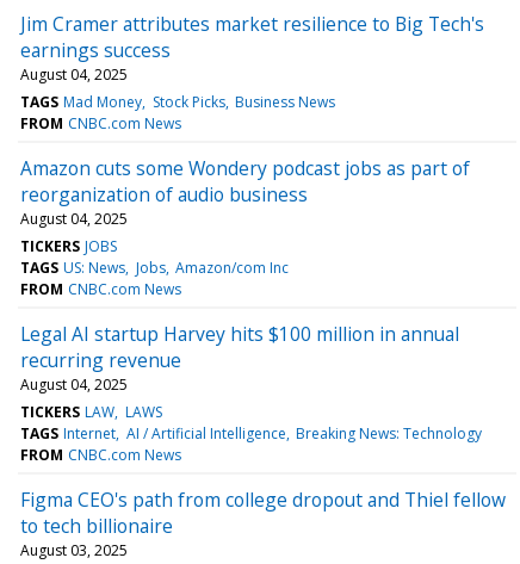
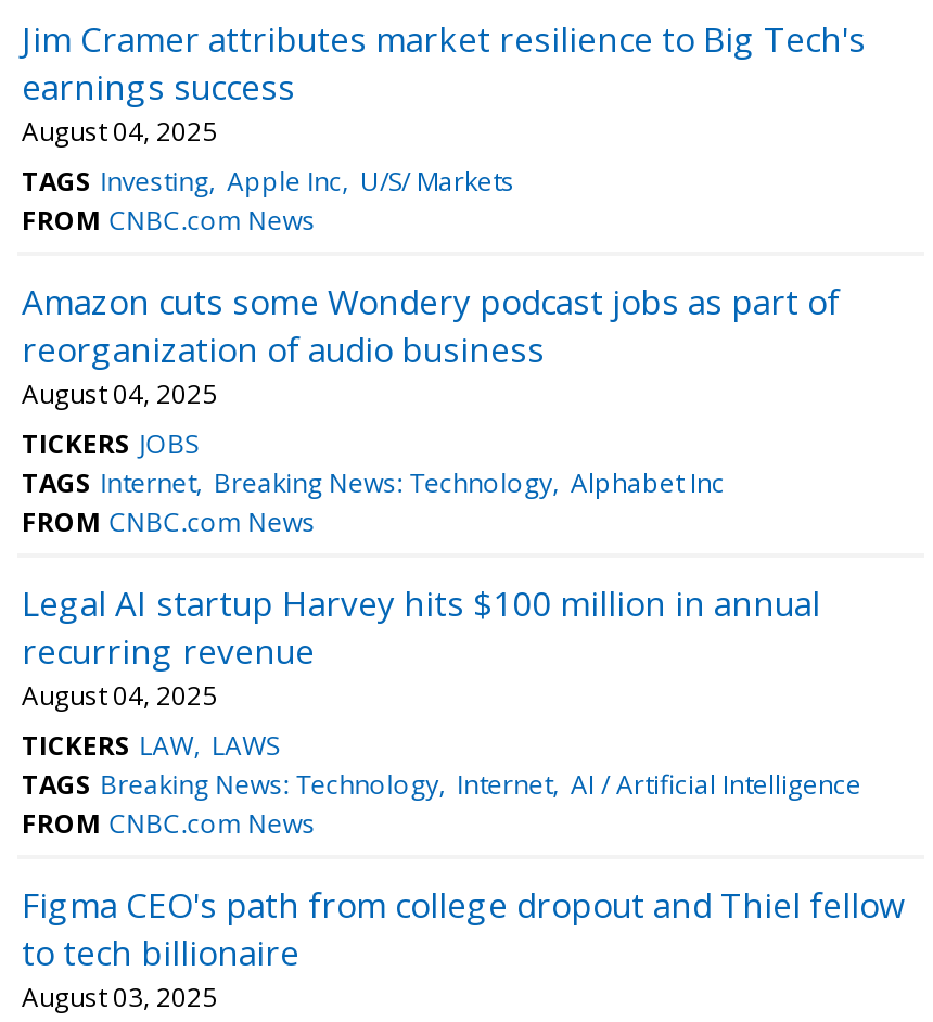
[20,92,335,112] TAGS Mad Money Stock Picks Business News -> [22,162,514,199] TAGS Investing Apple Inc U/S/ Markets
[20,257,289,278] TAGS US: News Jobs Amazon/com Inc -> [22,464,724,501] TAGS Internet Breaking News: Technology Alphabet Inc
[20,423,482,443] TAGS Internet AI / Artificial Intelligence Breaking News: Technology -> [22,766,861,802] TAGS Breaking News: Technology Internet AI / Artificial Intelligence

